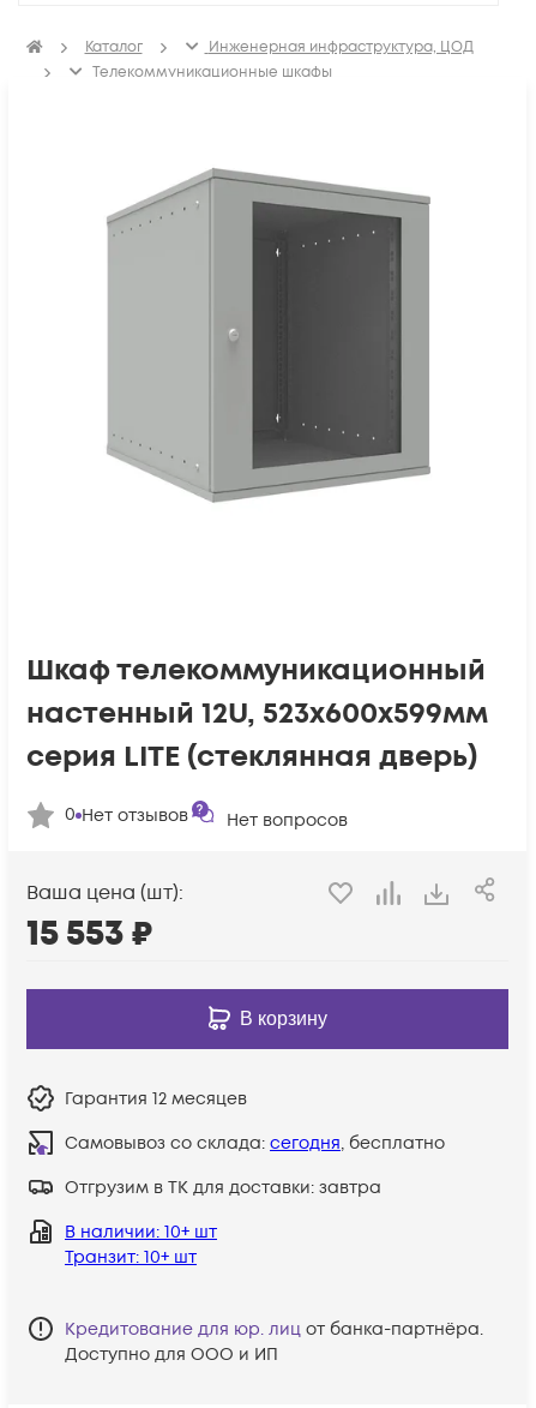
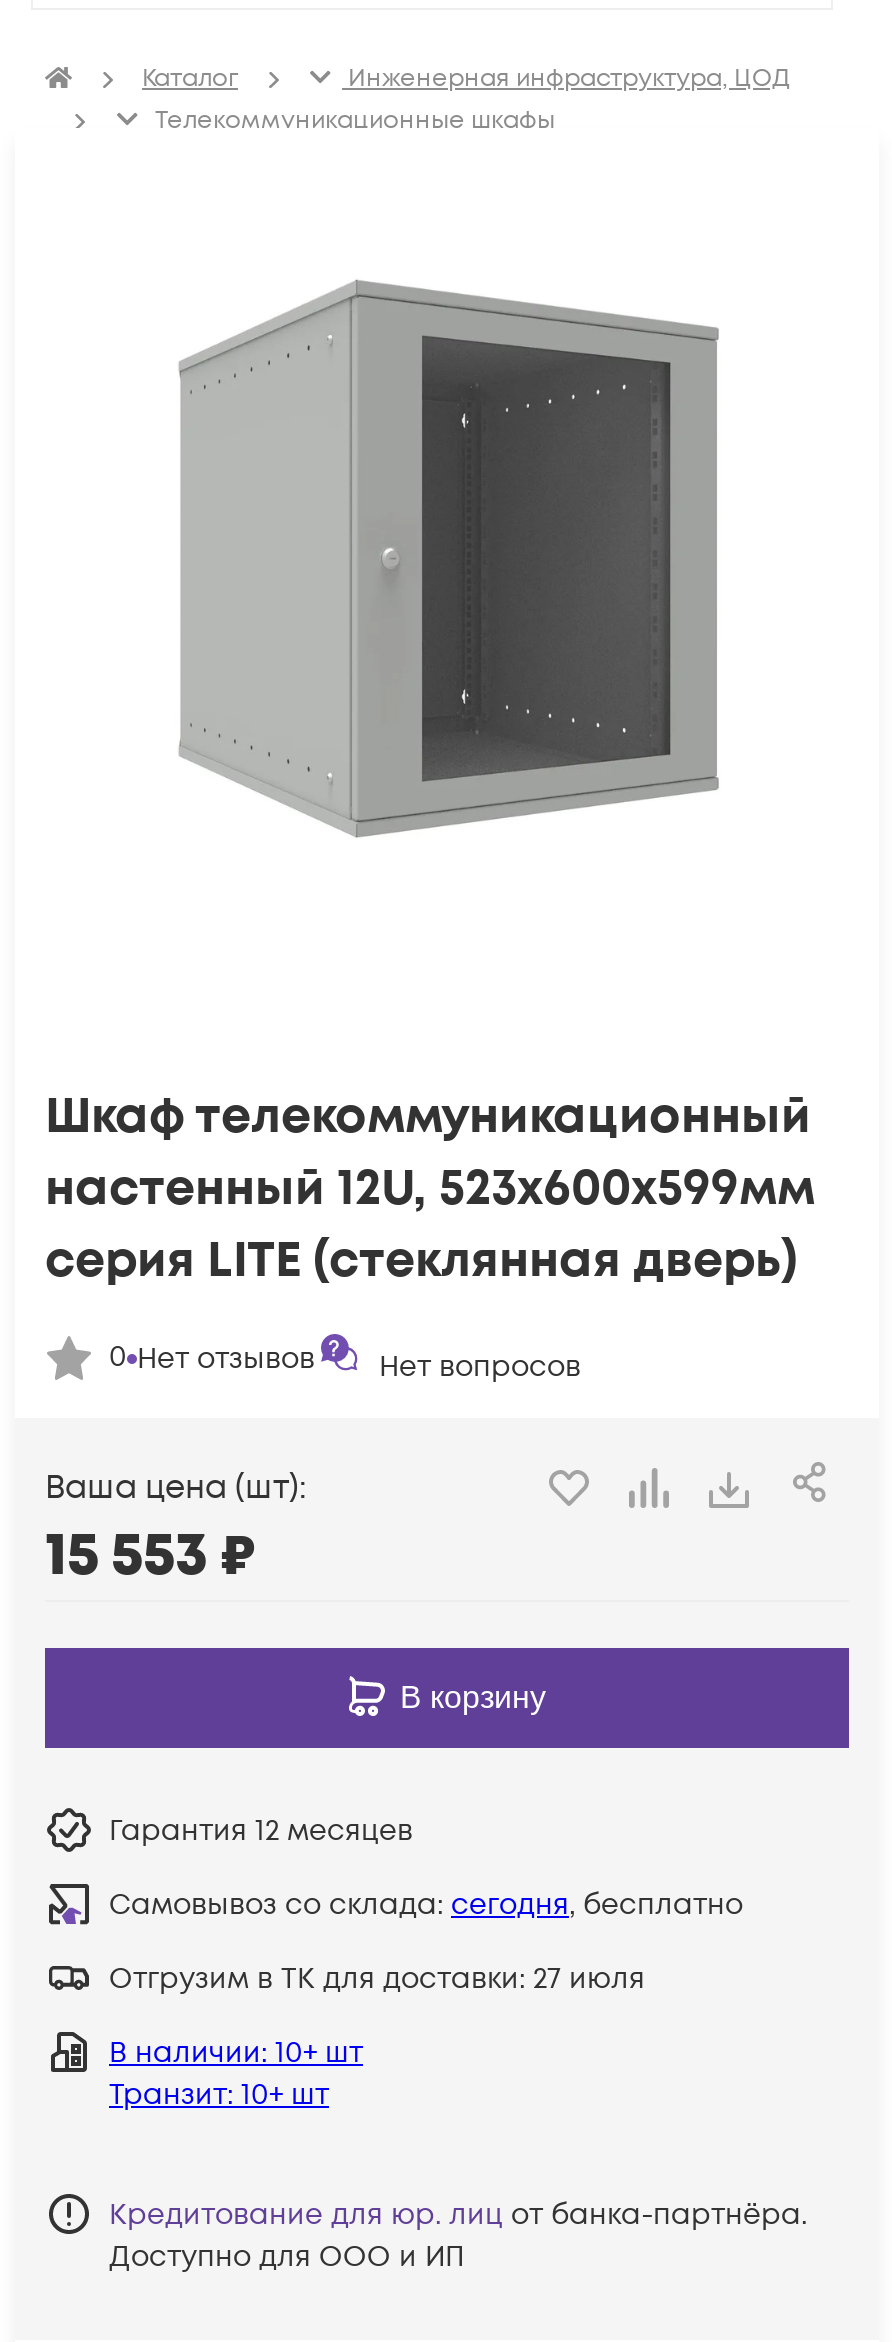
[65,1176,381,1199] Отгрузим в ТК для доставки: завтра -> [109,1959,645,1997] Отгрузим в ТК для доставки: 27 июля

